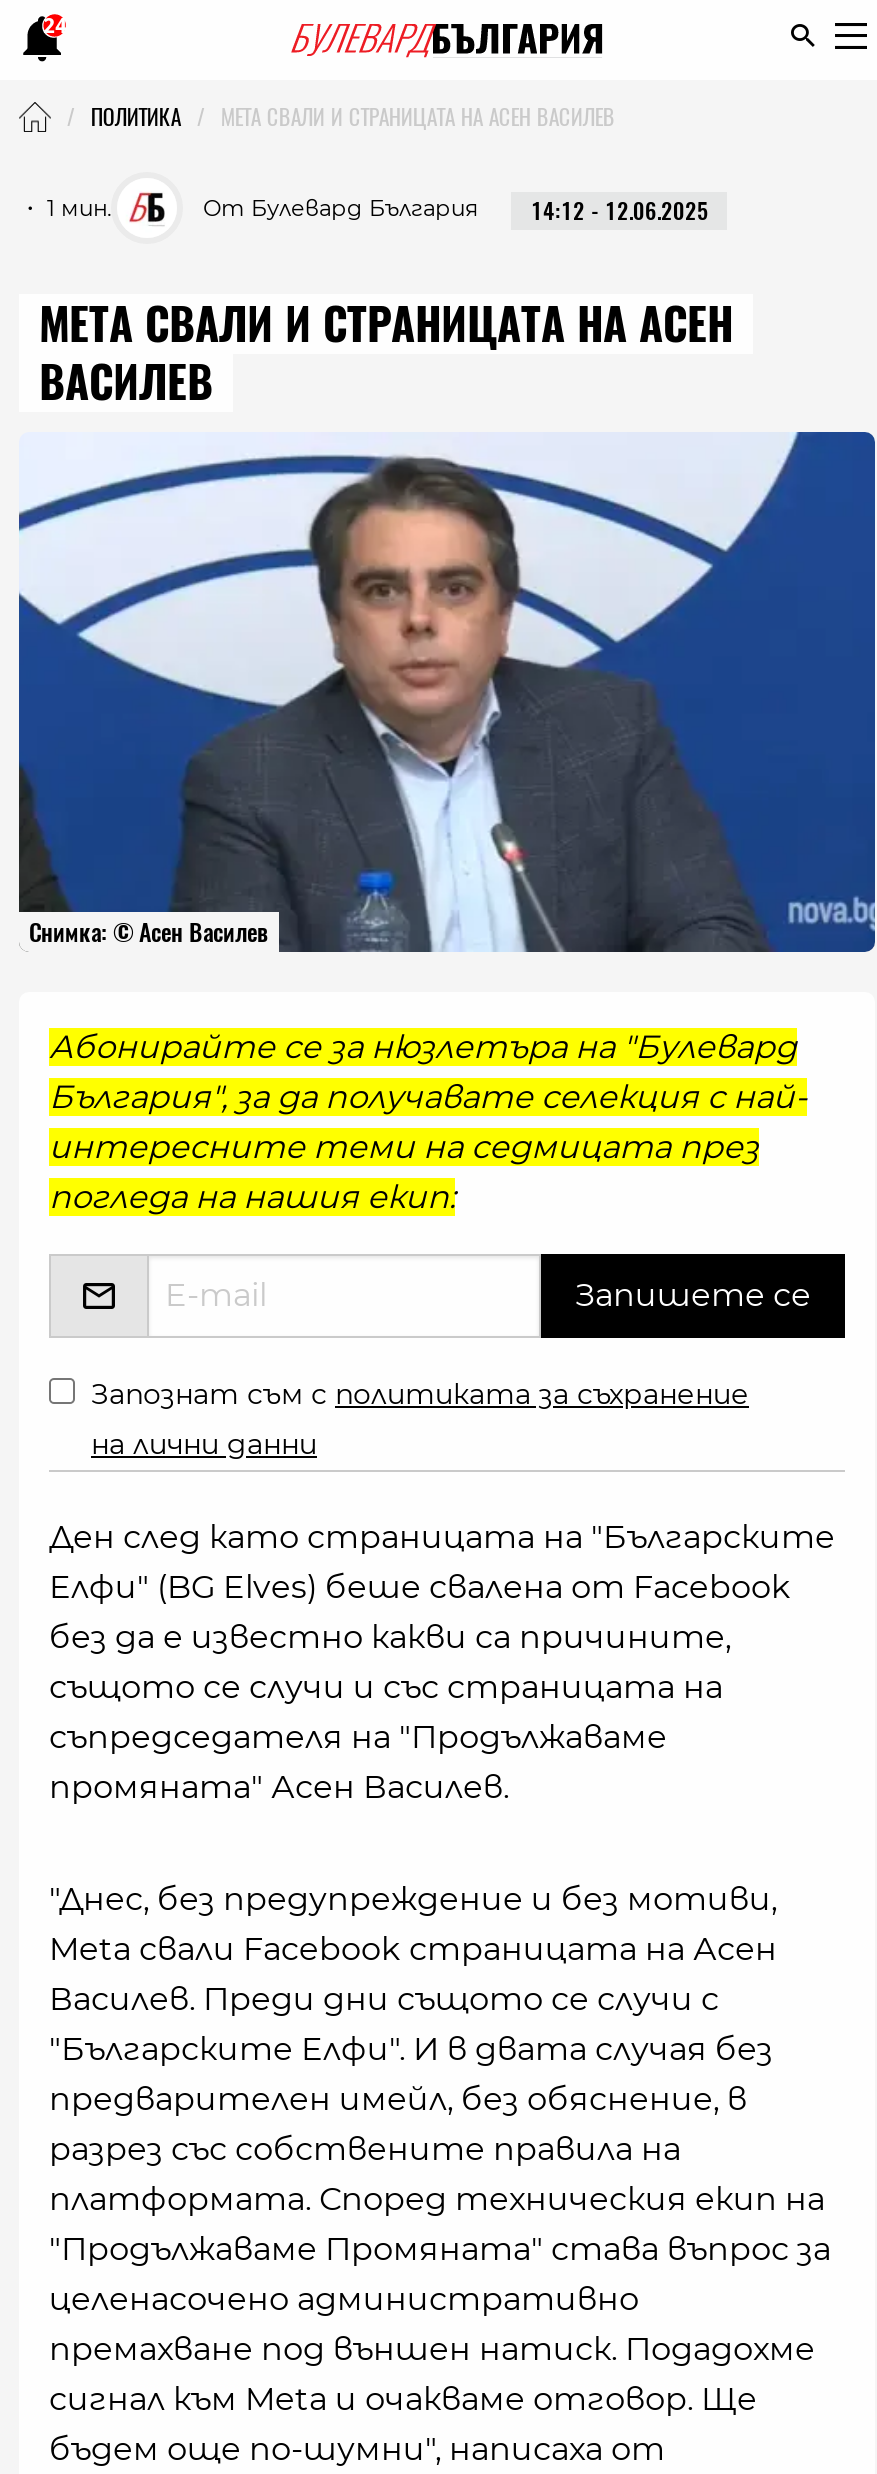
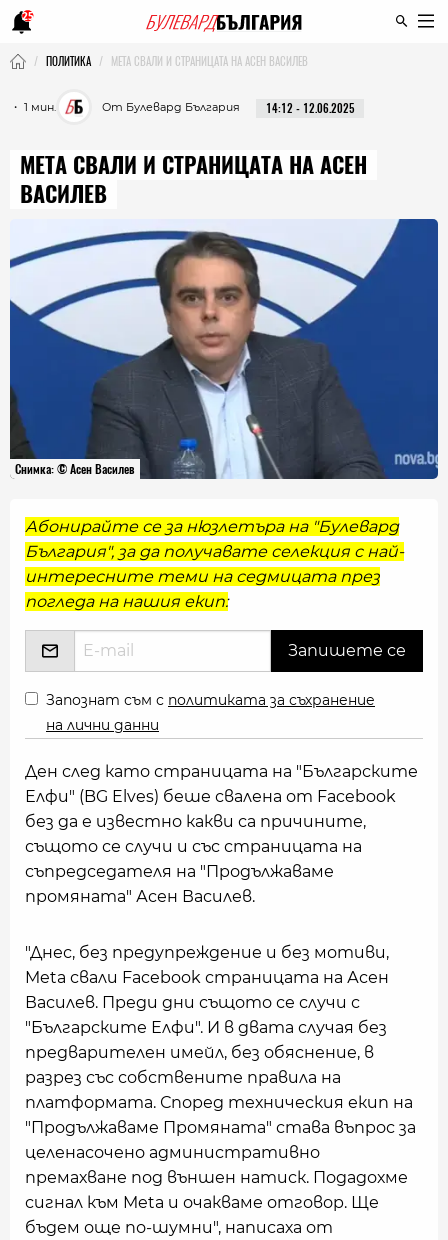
[43,10,67,39] 24 -> [22,9,34,23] 25

